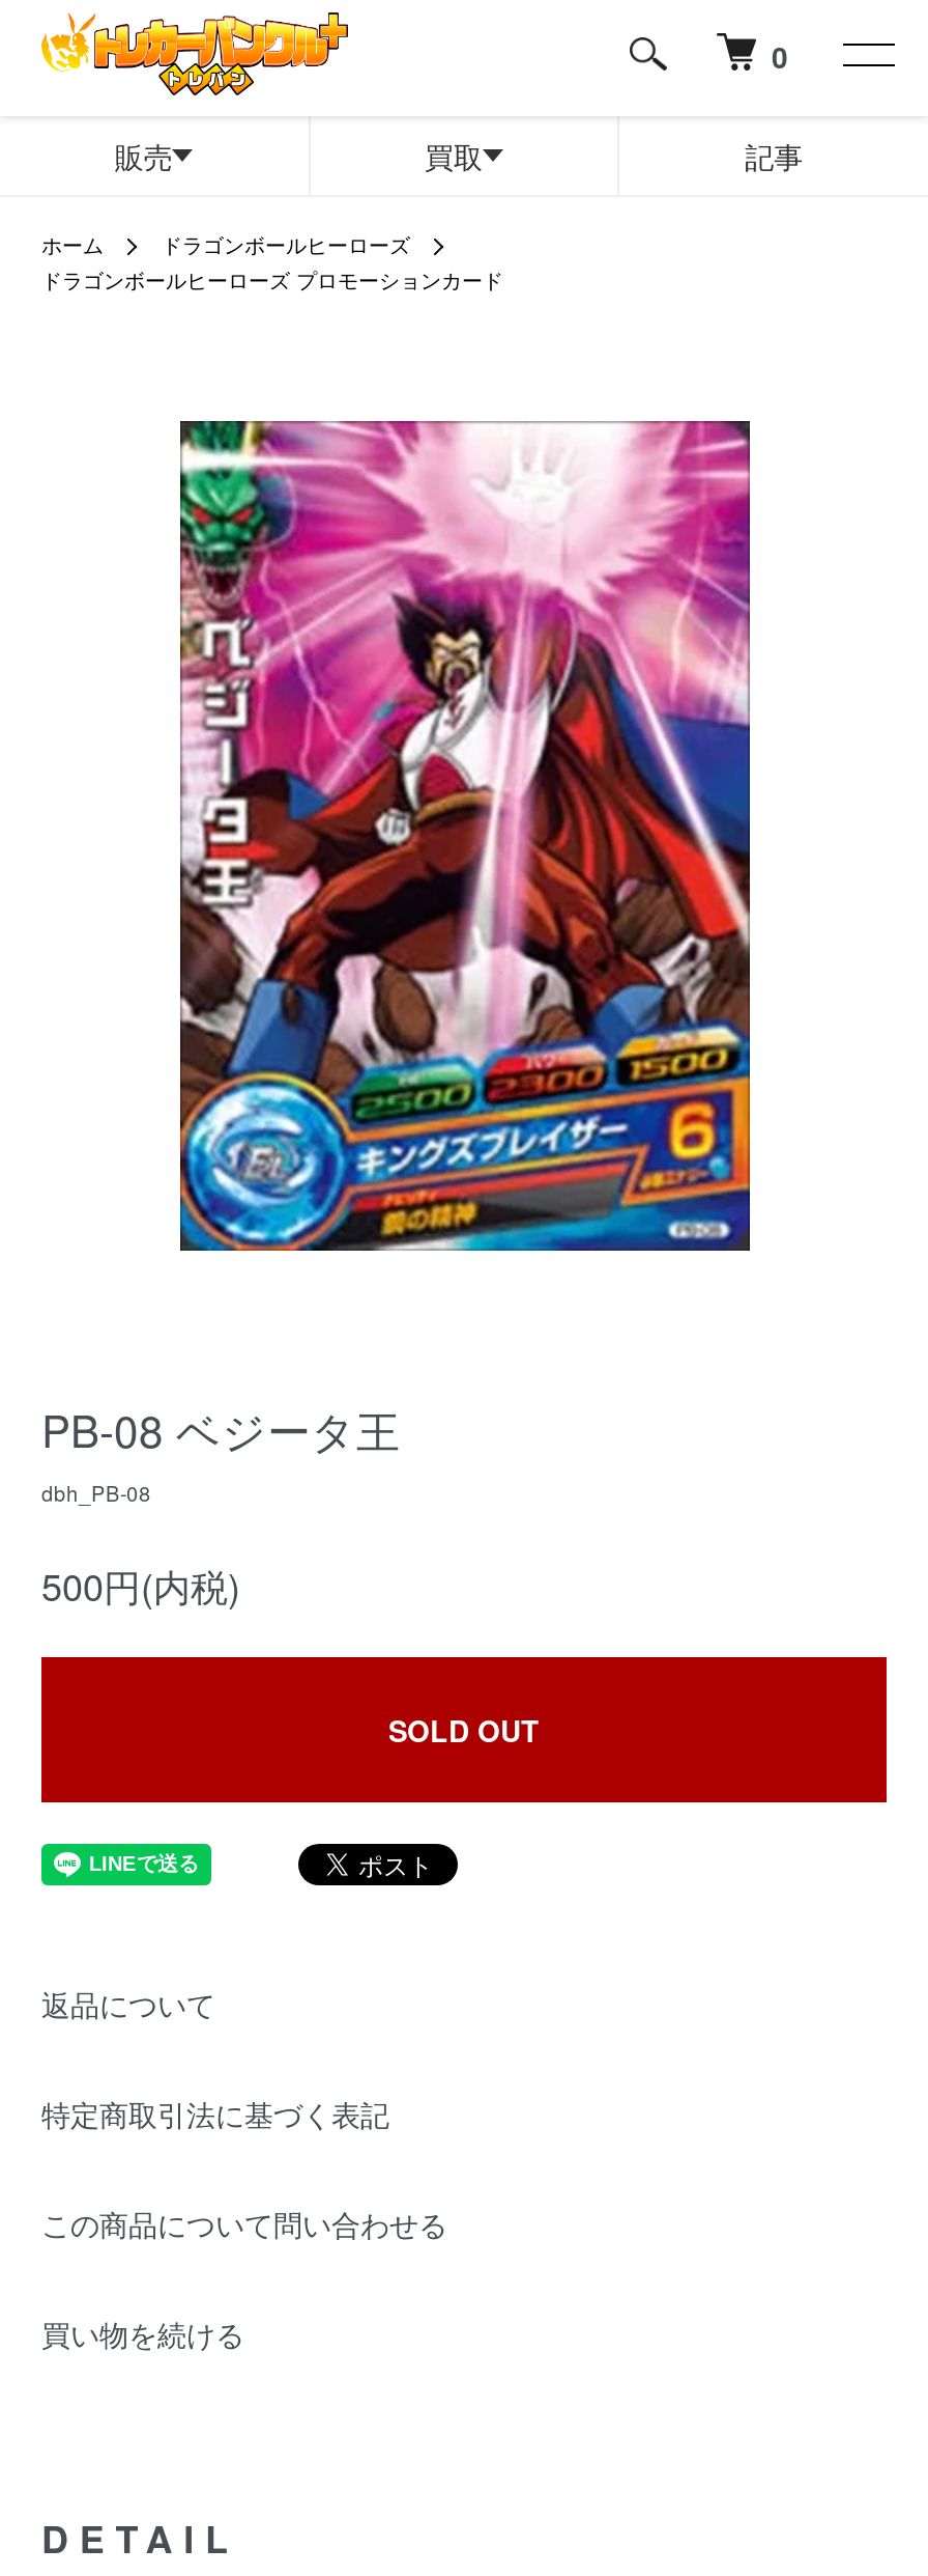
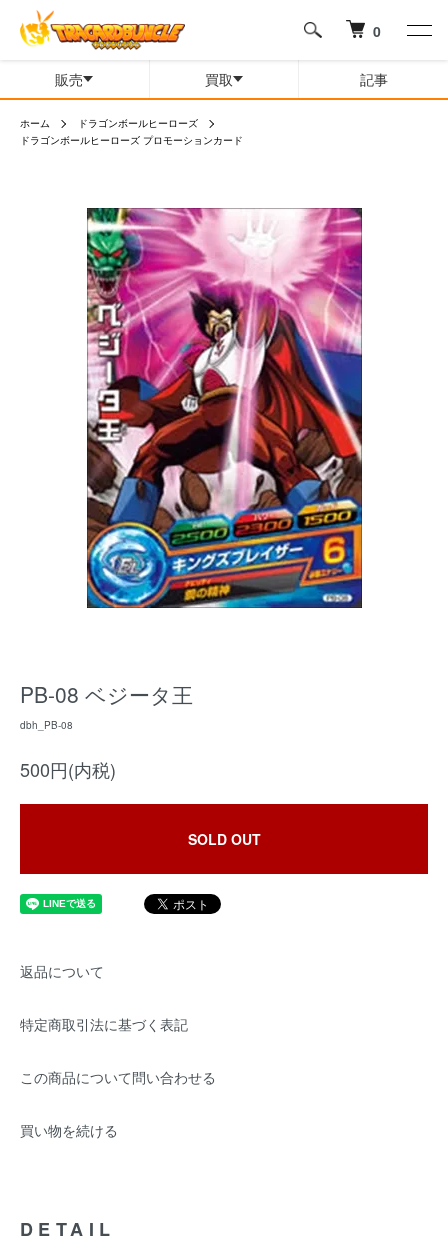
[41,10,383,97] [image] -> [20,10,186,50] [image]

